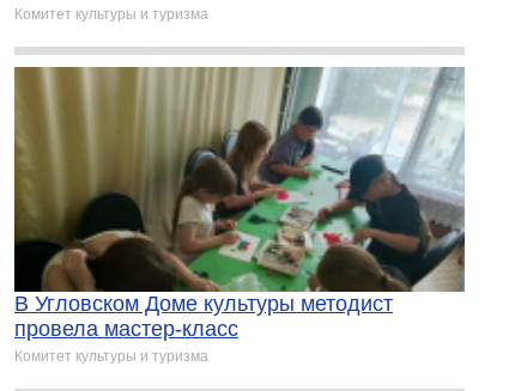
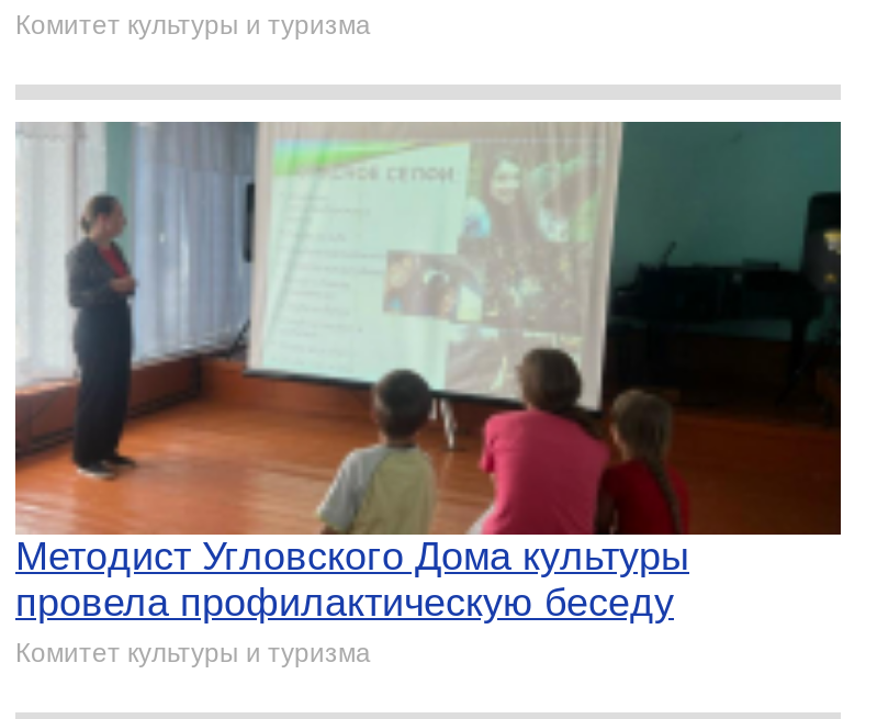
[13,67,466,341] [image] | В Угловском Доме культуры методист | провела мастер-класс -> [13,122,843,625] [image] | Методист Угловского Дома культуры | провела профилактическую беседу

